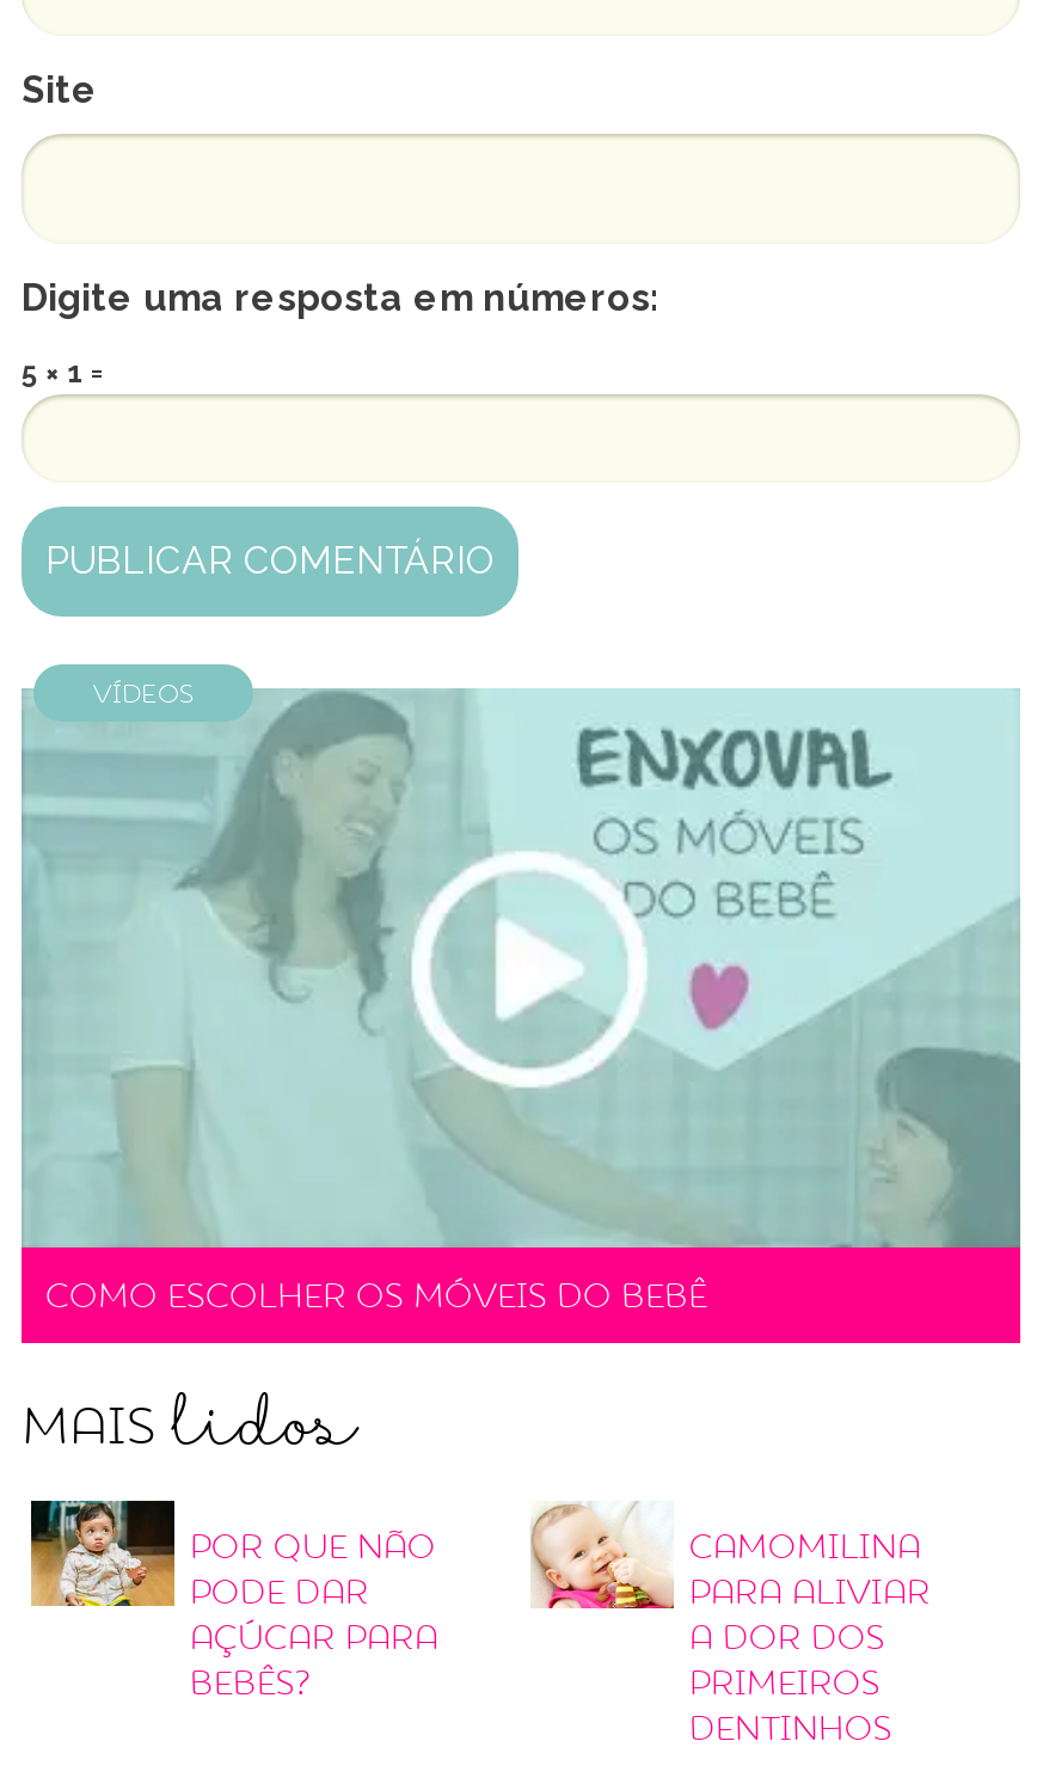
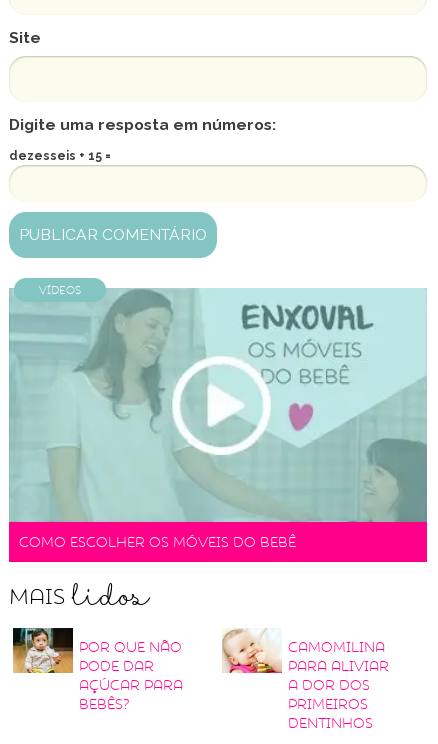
[22,357,105,390] 5 × 1 = -> [9,149,111,163] dezesseis + 15 =

